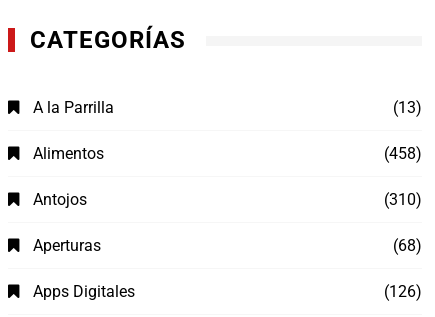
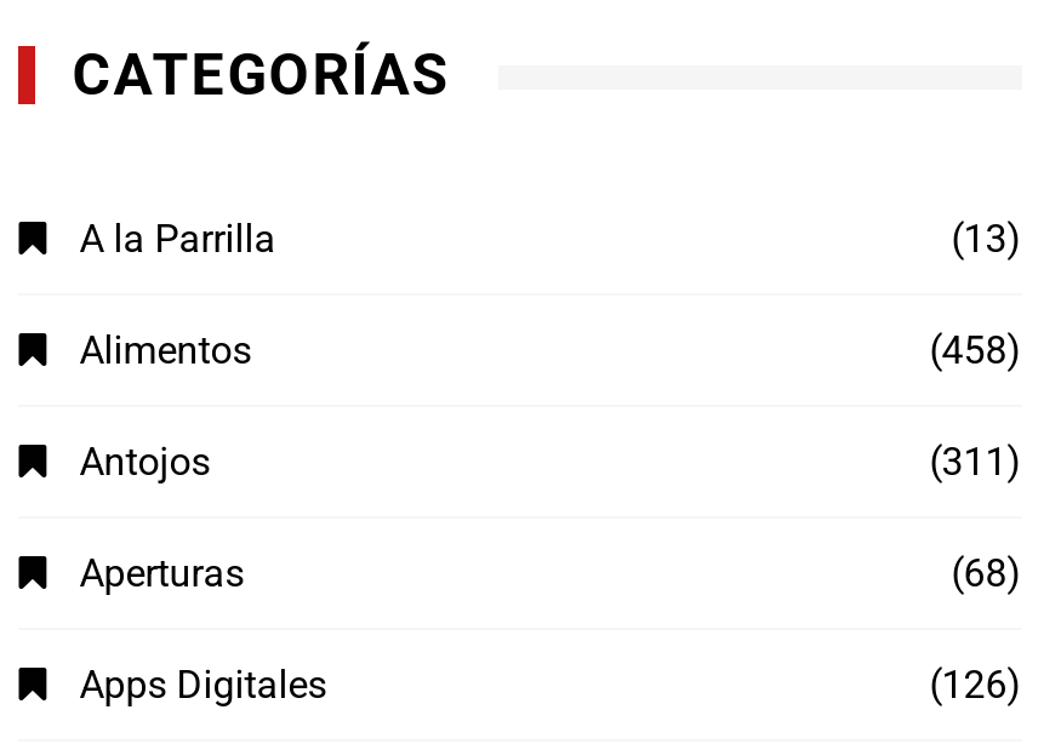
[384,190,422,209] (310) -> [930,437,1022,483] (311)

